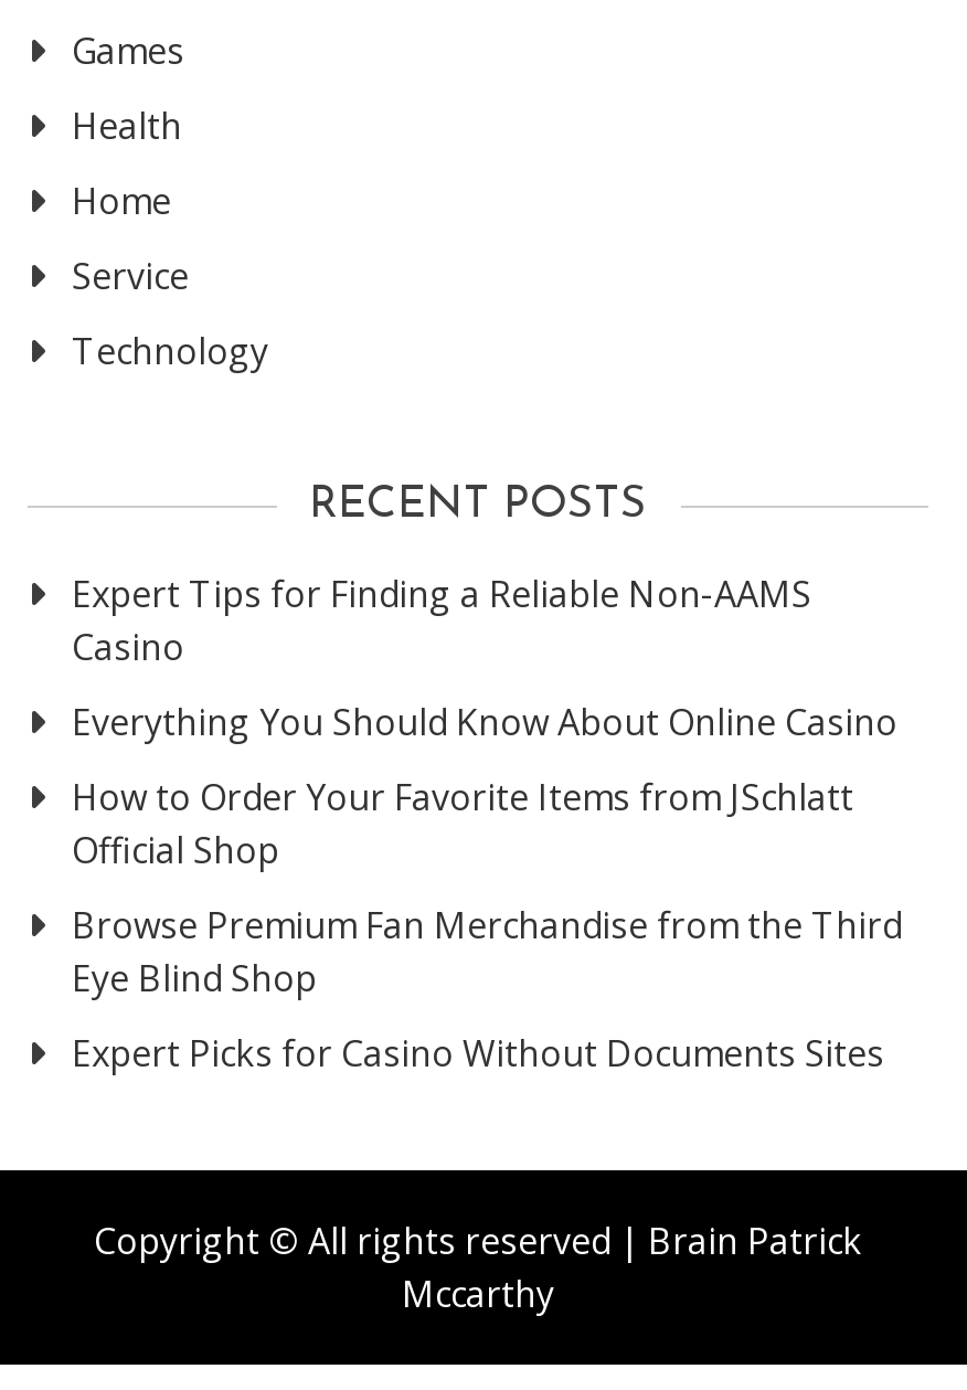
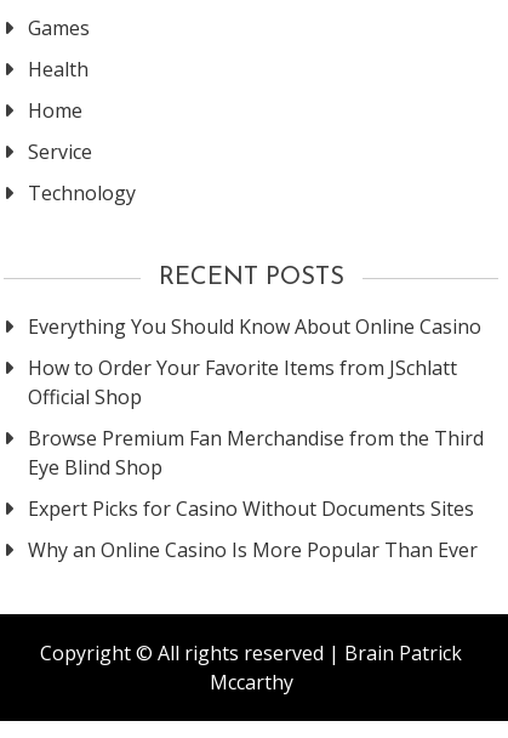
[72,569,811,670] Expert Tips for Finding a Reliable Non-AAMS | Casino -> none
moved [72,697,902,1076] -> [28,313,484,521]: Everything You Should Know About Online Casino | How to Order Your Favorite Items from JSchlatt | Official Shop | Browse Premium Fan Merchandise from the Third | Eye Blind Shop | Expert Picks for Casino Without Documents Sites
none -> [28,536,478,563] Why an Online Casino Is More Popular Than Ever

